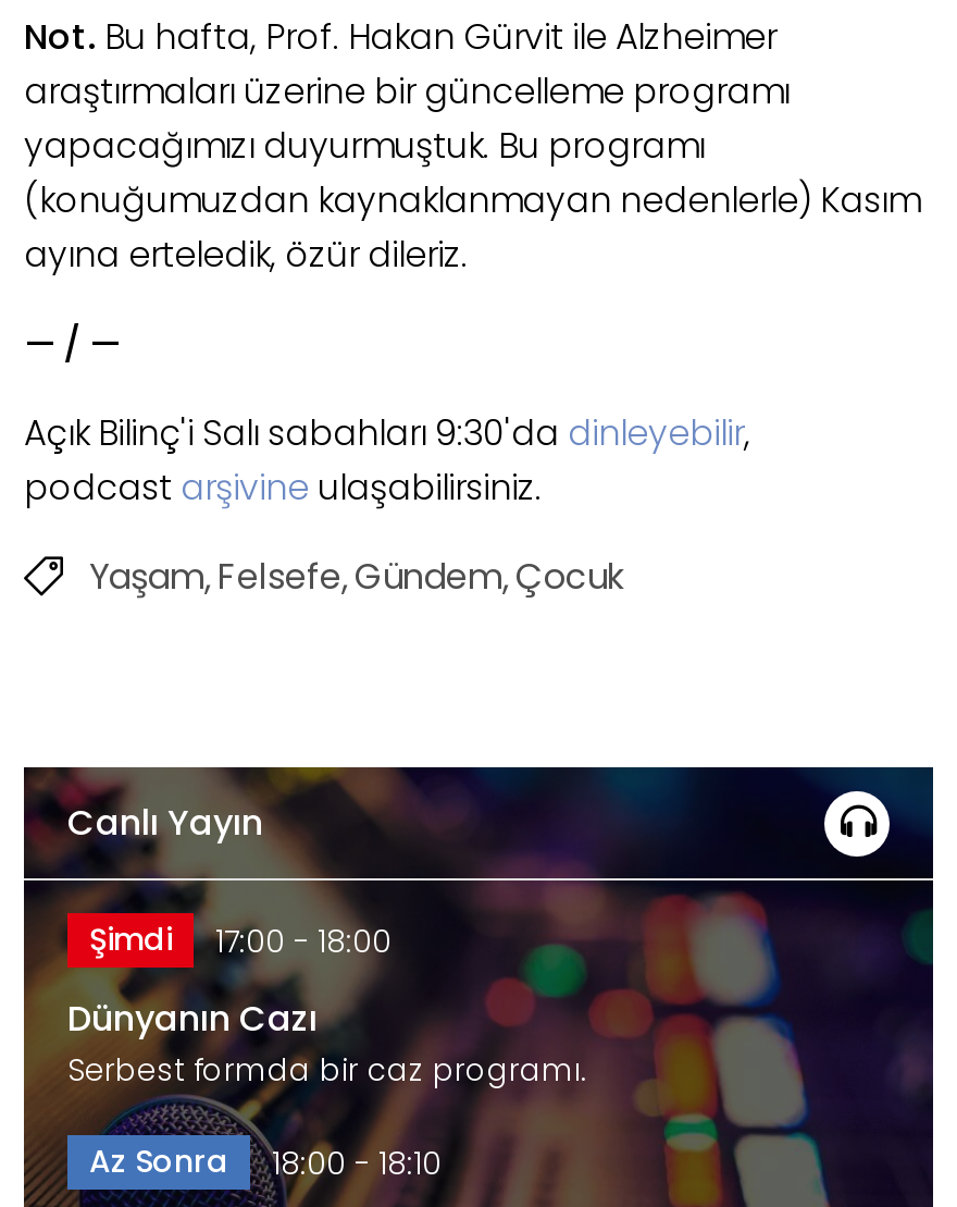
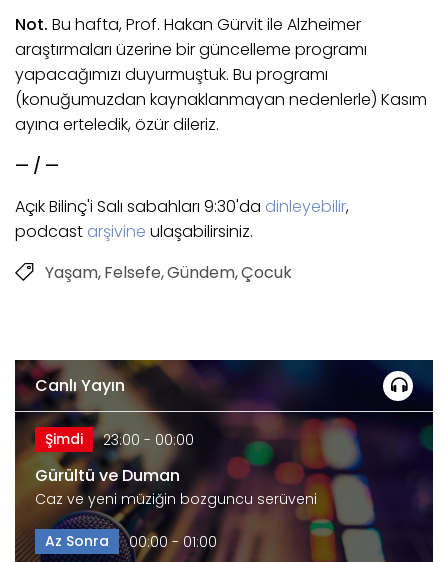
[89,919,391,964] Şimdi 17:00 - 18:00 -> [45,429,194,450] Şimdi 23:00 - 00:00
[67,995,587,1093] Dünyanın Cazı | Serbest formda bir caz programı. -> [35,464,317,509] Gürültü ve Duman | Caz ve yeni müziğin bozguncu serüveni
[89,1141,442,1186] Az Sonra 18:00 - 18:10 -> [45,531,217,552] Az Sonra 00:00 - 01:00

